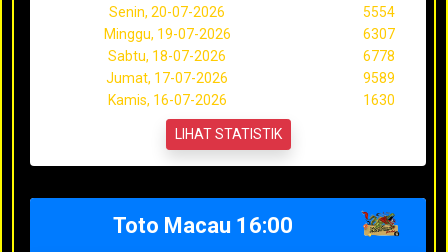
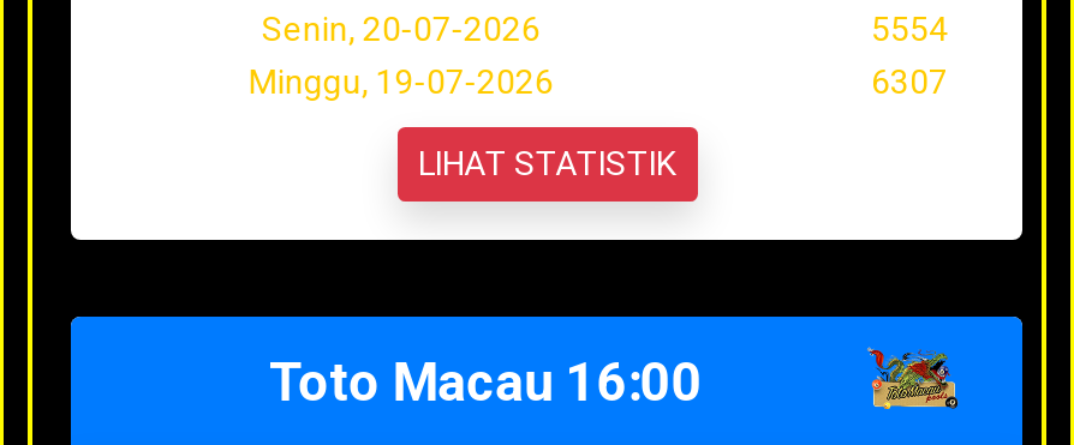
[106,48,395,108] Sabtu, 18-07-2026 | 6778 | Jumat, 17-07-2026 | 9589 | Kamis, 16-07-2026 | 1630 -> none

